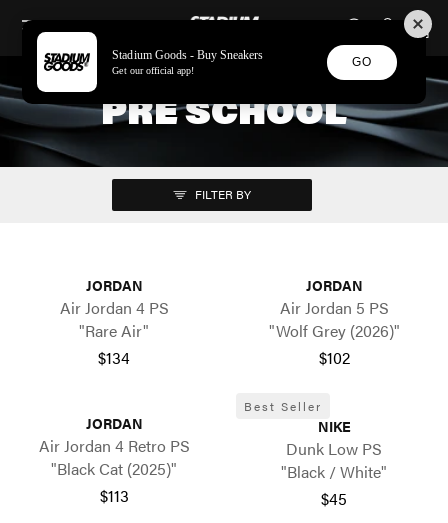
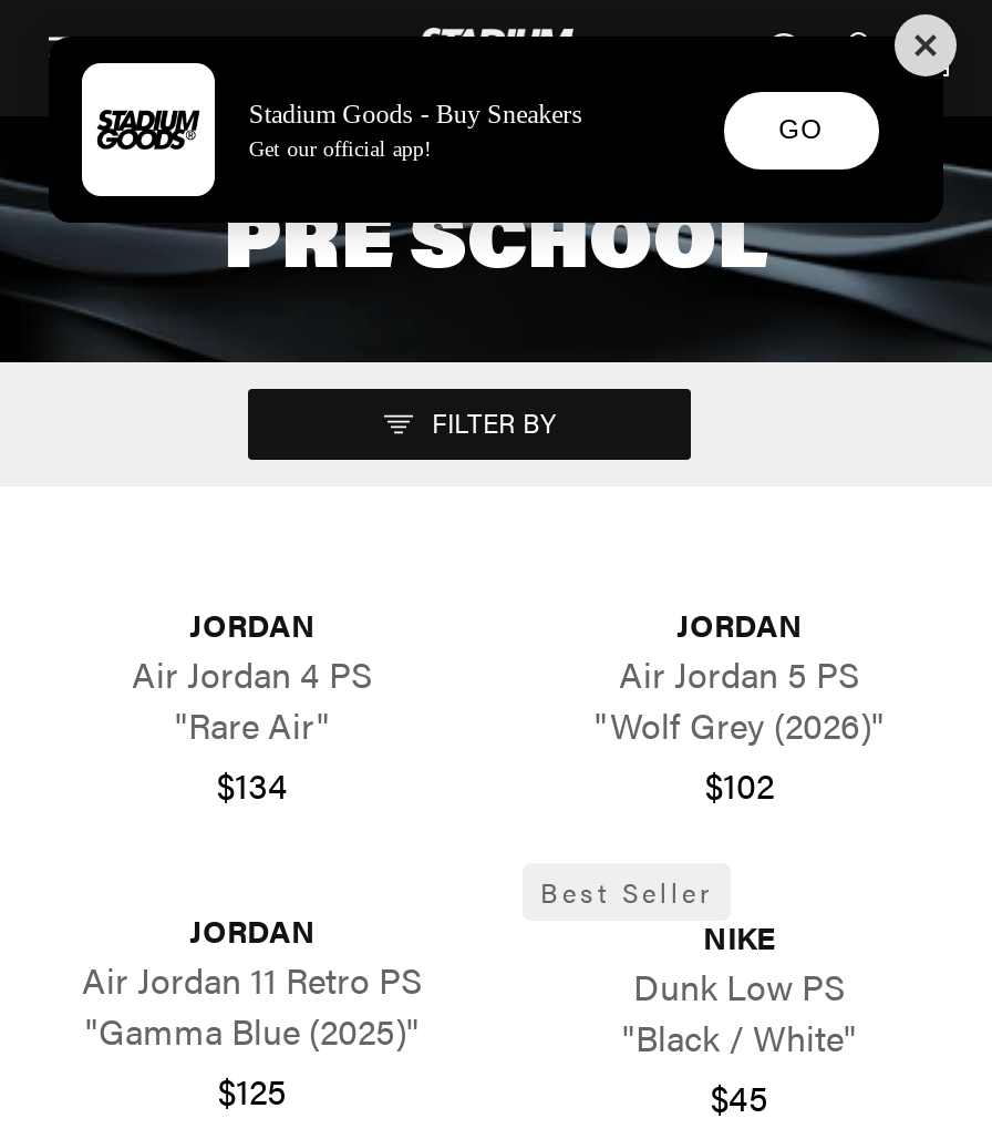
[38,434,189,507] Air Jordan 4 Retro PS | "Black Cat (2025)" | $113 -> [82,954,423,1116] Air Jordan 11 Retro PS | "Gamma Blue (2025)" | $125

